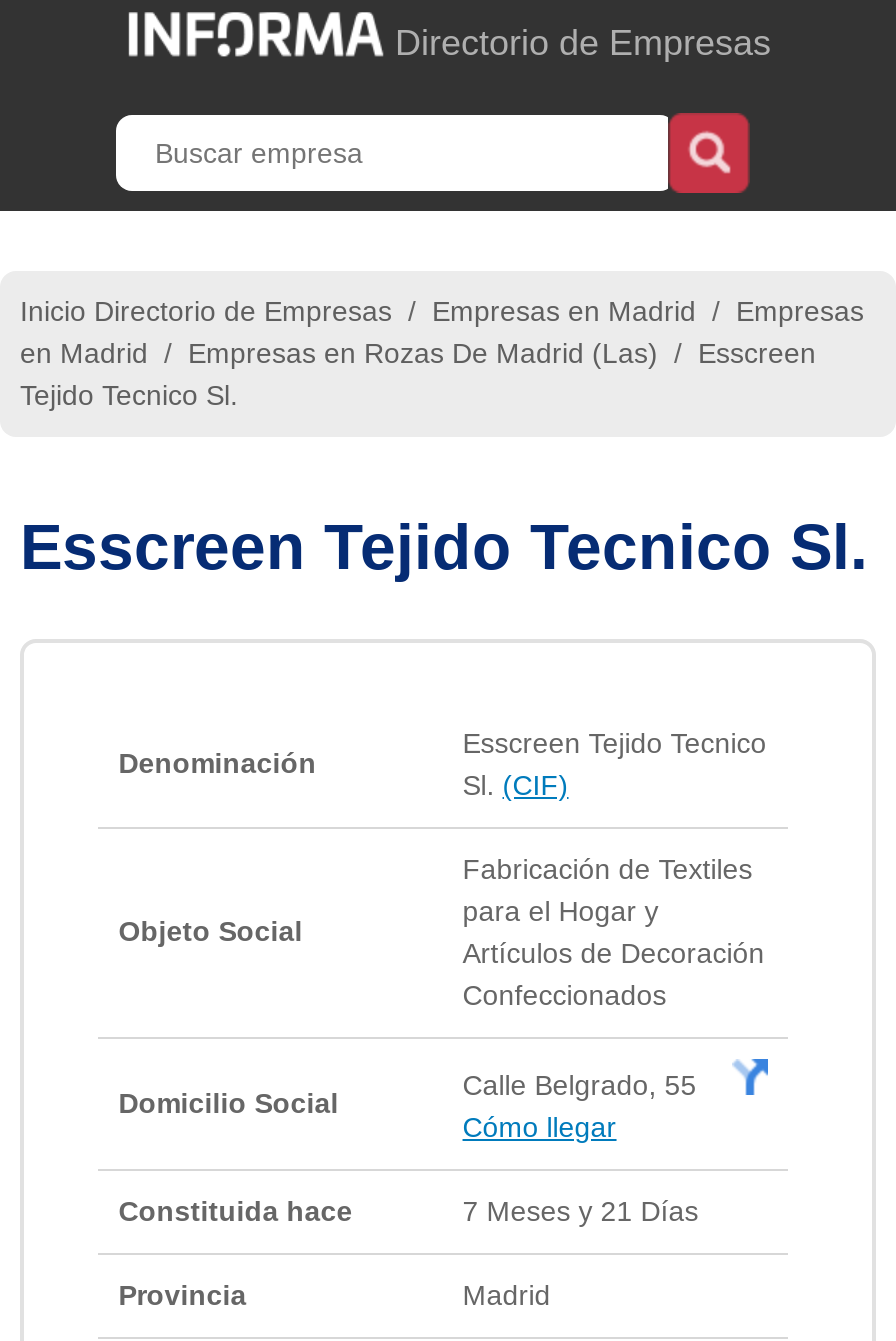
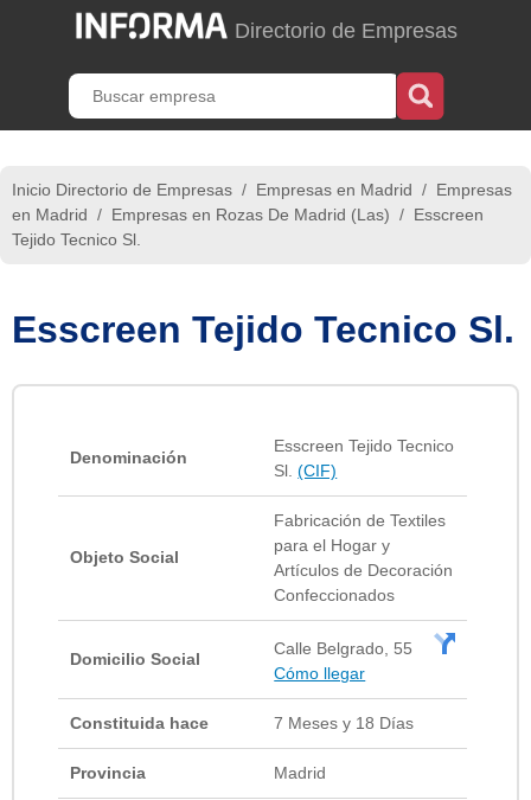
[463,1195,699,1227] 7 Meses y 21 Días -> [274,713,414,732] 7 Meses y 18 Días

